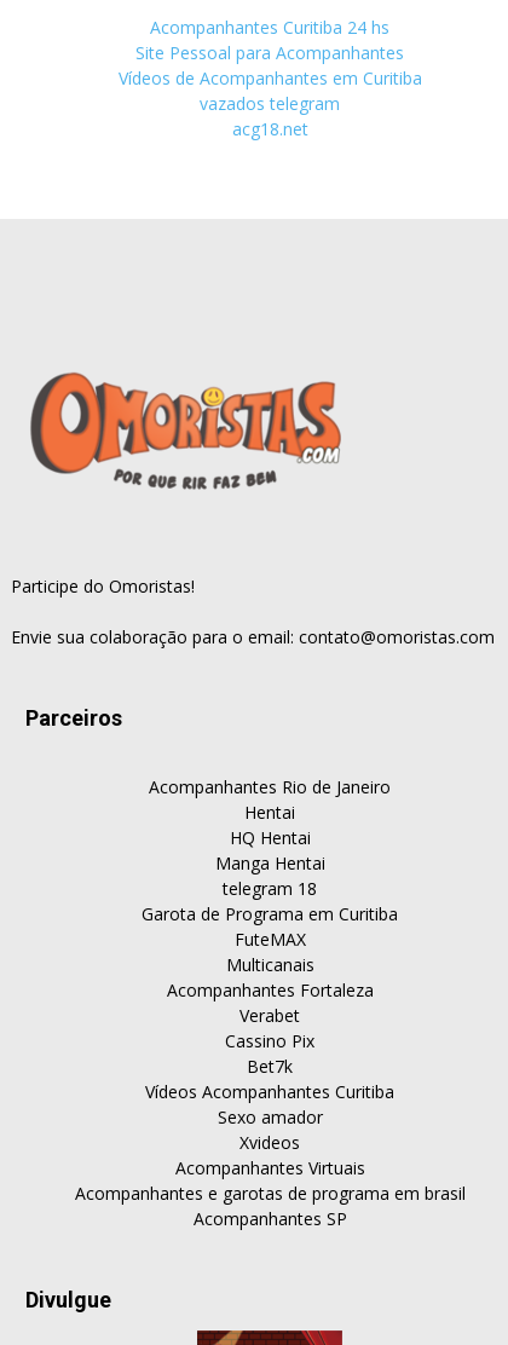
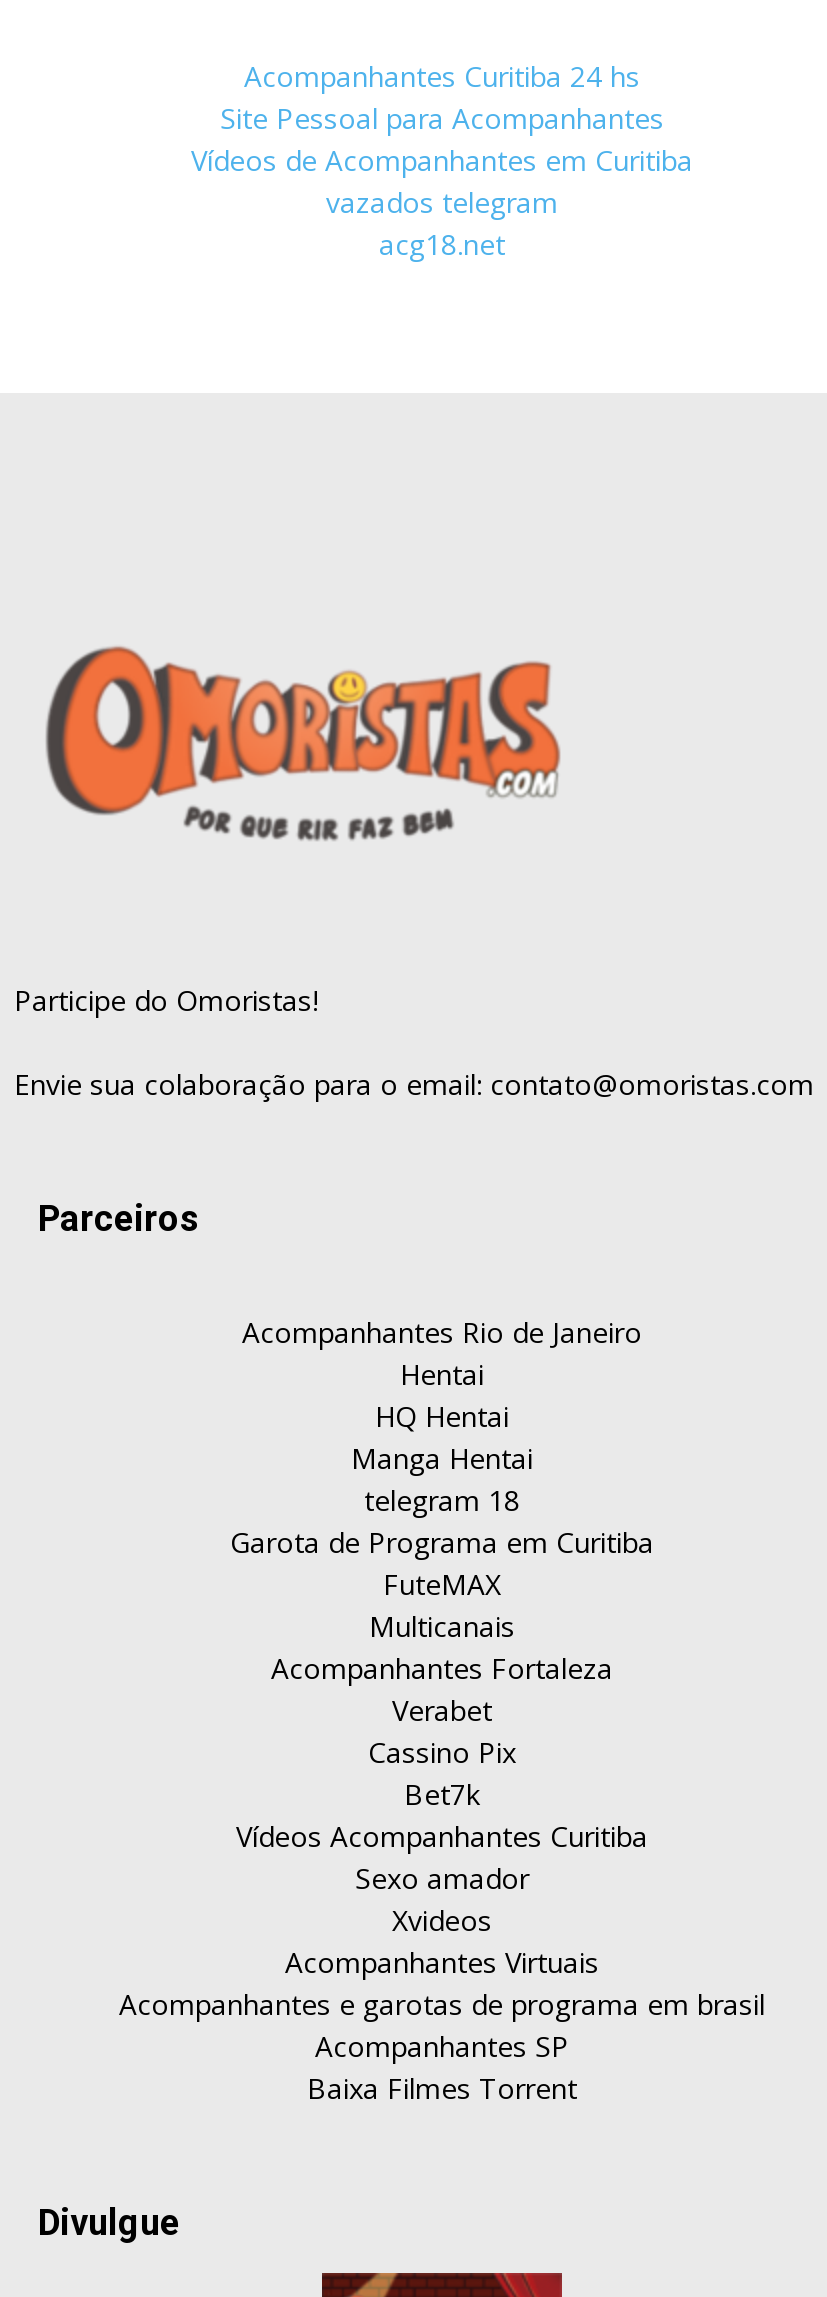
none -> [307,2069,577,2107] Baixa Filmes Torrent

